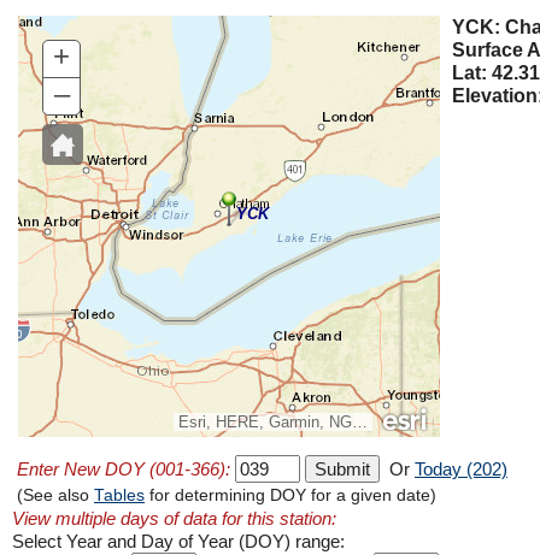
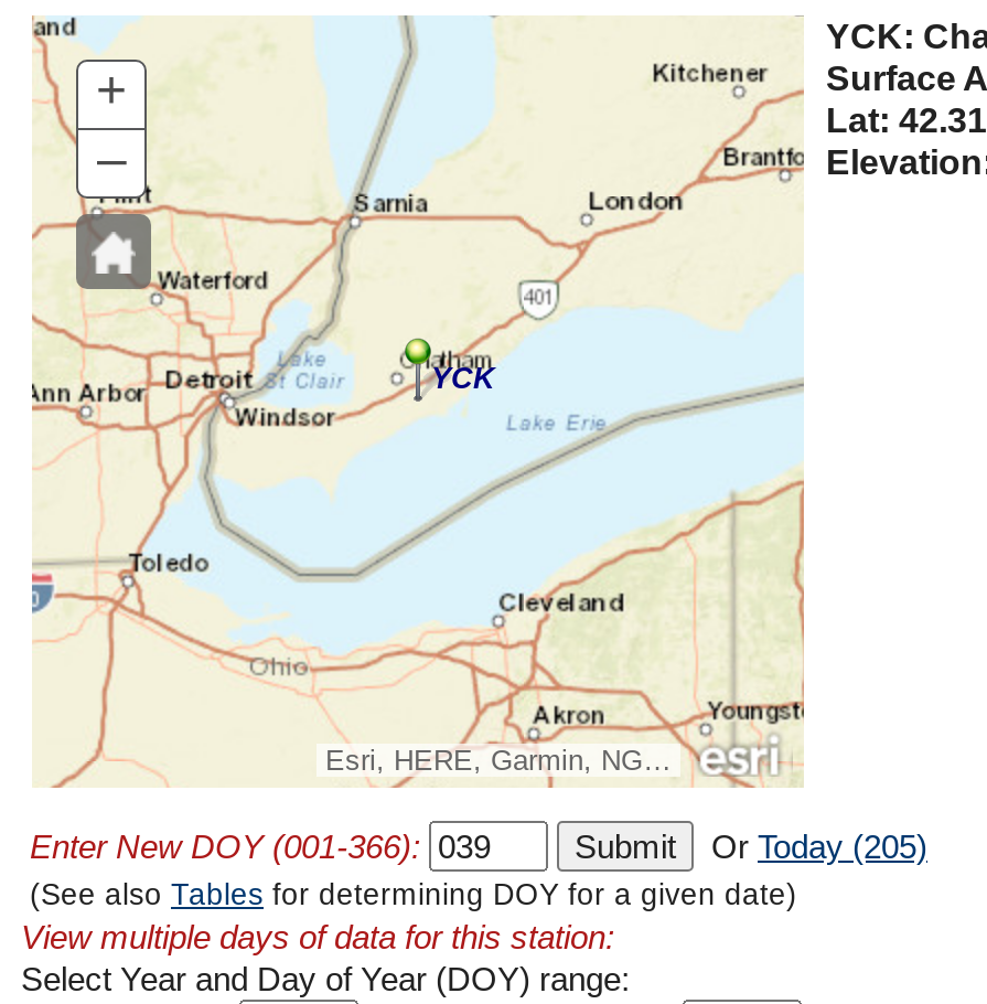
[380,459,507,479] Or Today (202) -> [694,827,927,865] Or Today (205)

